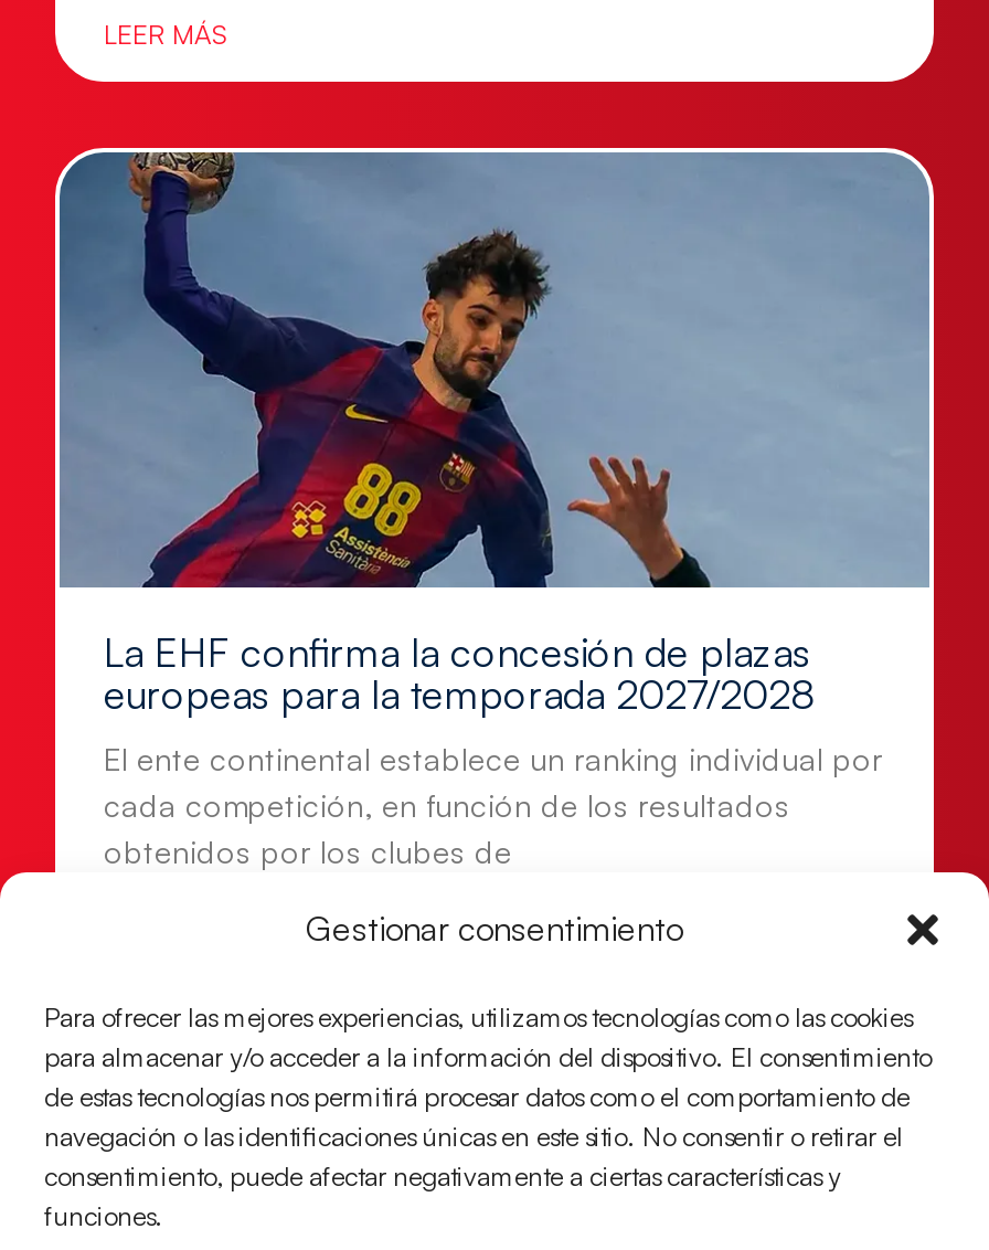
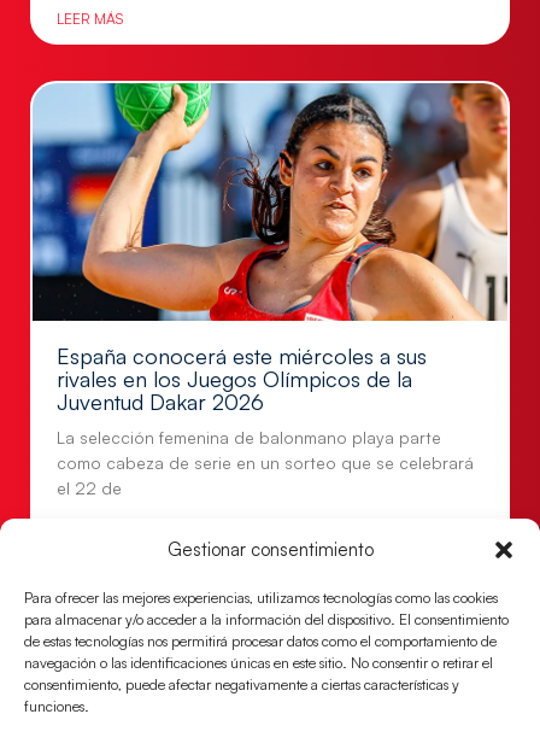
[57,150,932,718] [image] | La EHF confirma la concesión de plazas | europeas para la temporada 2027/2028 -> [31,82,509,415] [image] | España conocerá este miércoles a sus | rivales en los Juegos Olímpicos de la | Juventud Dakar 2026
[104,740,883,870] El ente continental establece un ranking individual por | cada competición, en función de los resultados | obtenidos por los clubes de -> [57,427,474,498] La selección femenina de balonmano playa parte | como cabeza de serie en un sorteo que se celebrará | el 22 de

